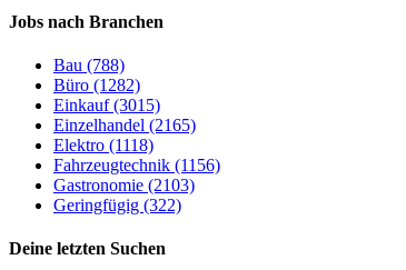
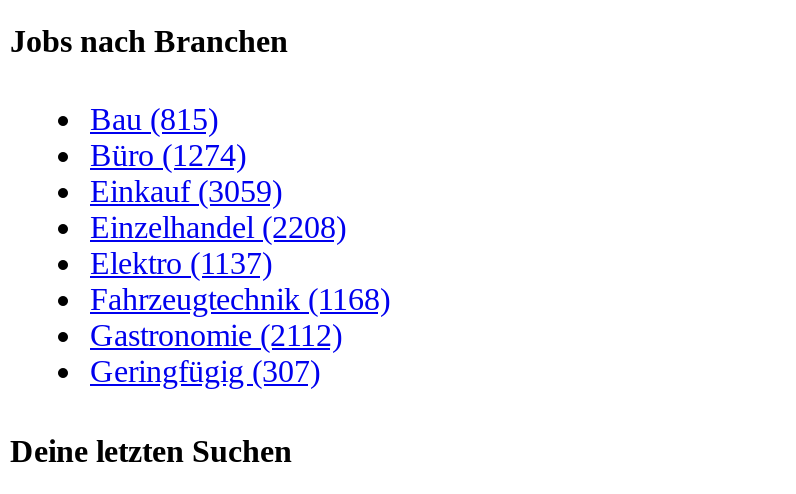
[53,55,125,74] Bau (788) -> [90,103,218,137] Bau (815)
[53,75,140,94] Büro (1282) -> [90,139,246,173] Büro (1274)
[53,95,160,114] Einkauf (3015) -> [90,175,282,209] Einkauf (3059)
[53,115,196,134] Einzelhandel (2165) -> [90,211,346,245] Einzelhandel (2208)
[53,135,154,154] Elektro (1118) -> [90,247,272,281] Elektro (1137)
[53,155,220,174] Fahrzeugtechnik (1156) -> [90,283,390,317] Fahrzeugtechnik (1168)
[53,175,195,194] Gastronomie (2103) -> [90,319,342,353] Gastronomie (2112)
[53,195,181,214] Geringfügig (322) -> [90,355,320,389] Geringfügig (307)

